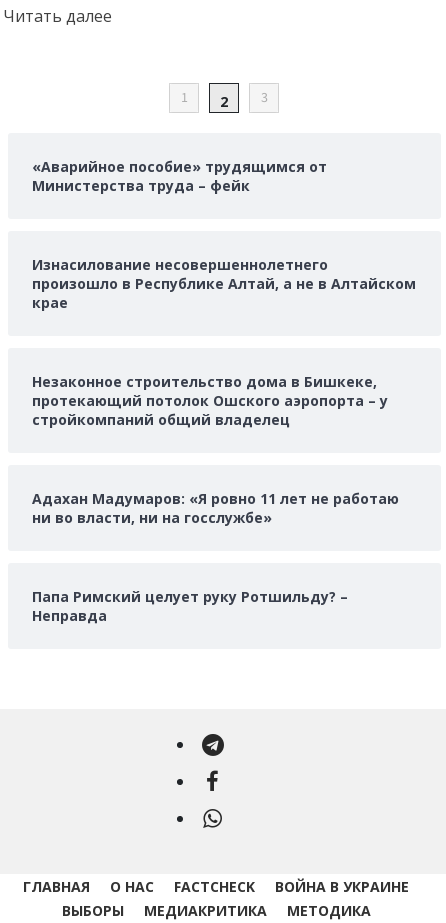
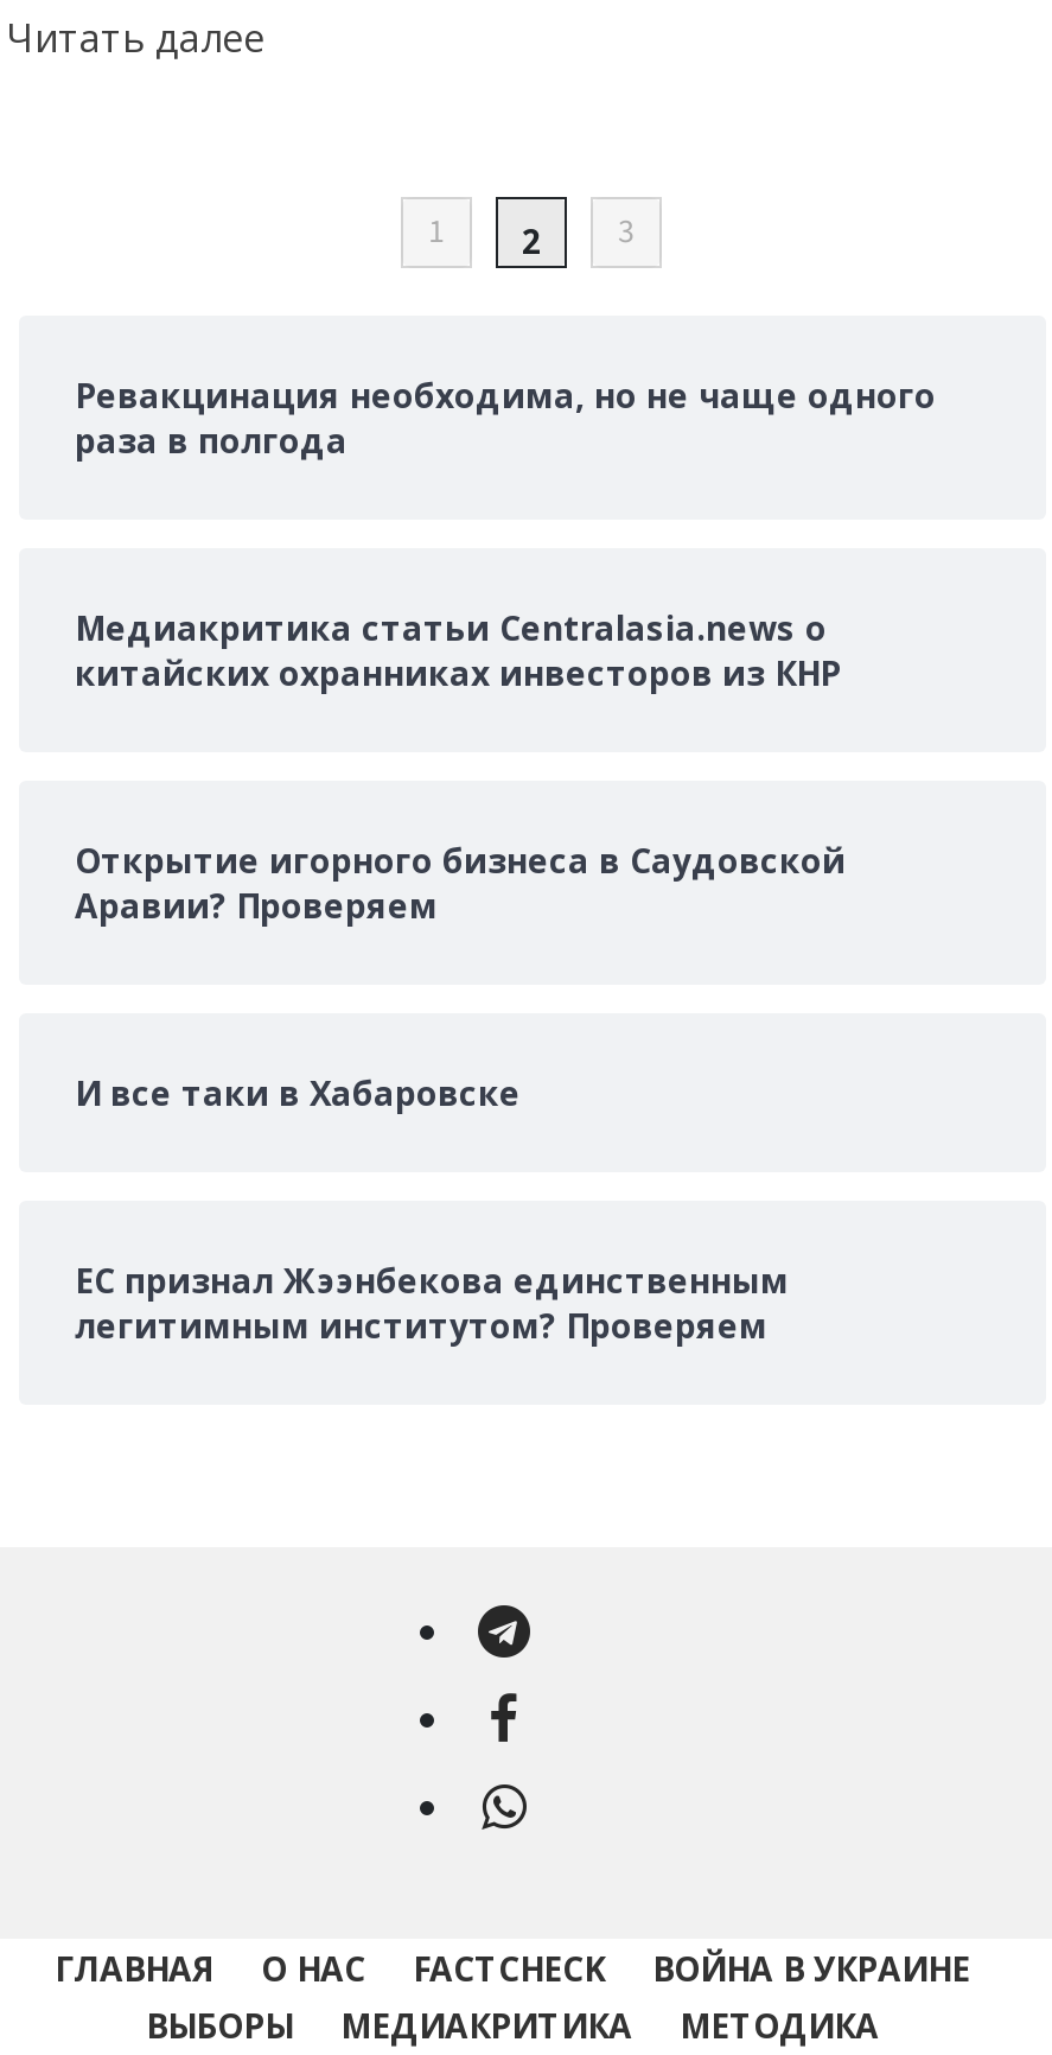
[31,157,326,195] «Аварийное пособие» трудящимся от | Министерства труда – фейк -> [75,373,936,463] Ревакцинация необходима, но не чаще одного | раза в полгода
[31,255,415,312] Изнасилование несовершеннолетнего | произошло в Республике Алтай, а не в Алтайском | крае -> [75,605,841,695] Медиакритика статьи Сentralasia.news о | китайских охранниках инвесторов из КНР
[31,372,387,429] Незаконное строительство дома в Бишкеке, | протекающий потолок Ошского аэропорта – у | стройкомпаний общий владелец -> [75,838,846,928] Открытие игорного бизнеса в Саудовской | Аравии? Проверяем
[31,489,398,527] Адахан Мадумаров: «Я ровно 11 лет не работаю | ни во власти, ни на госслужбе» -> [75,1070,521,1115] И все таки в Хабаровске
[31,587,347,625] Папа Римский целует руку Ротшильду? – | Неправда -> [75,1258,789,1348] ЕС признал Жээнбекова единственным | легитимным институтом? Проверяем

